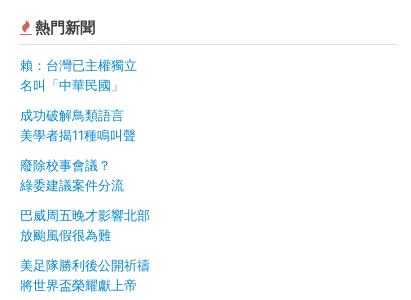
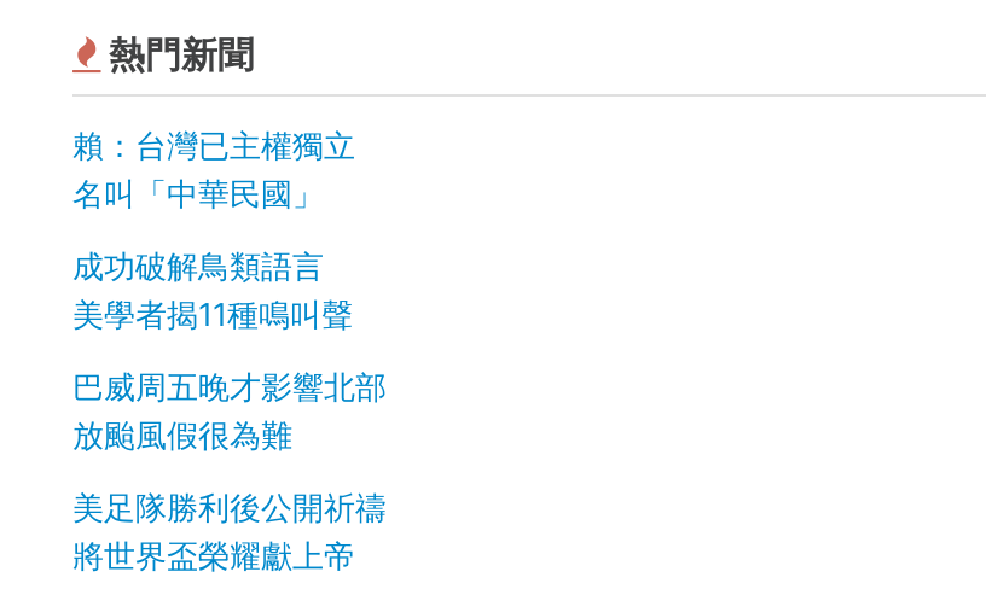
[20,157,124,193] 廢除校事會議？ | 綠委建議案件分流 -> none

